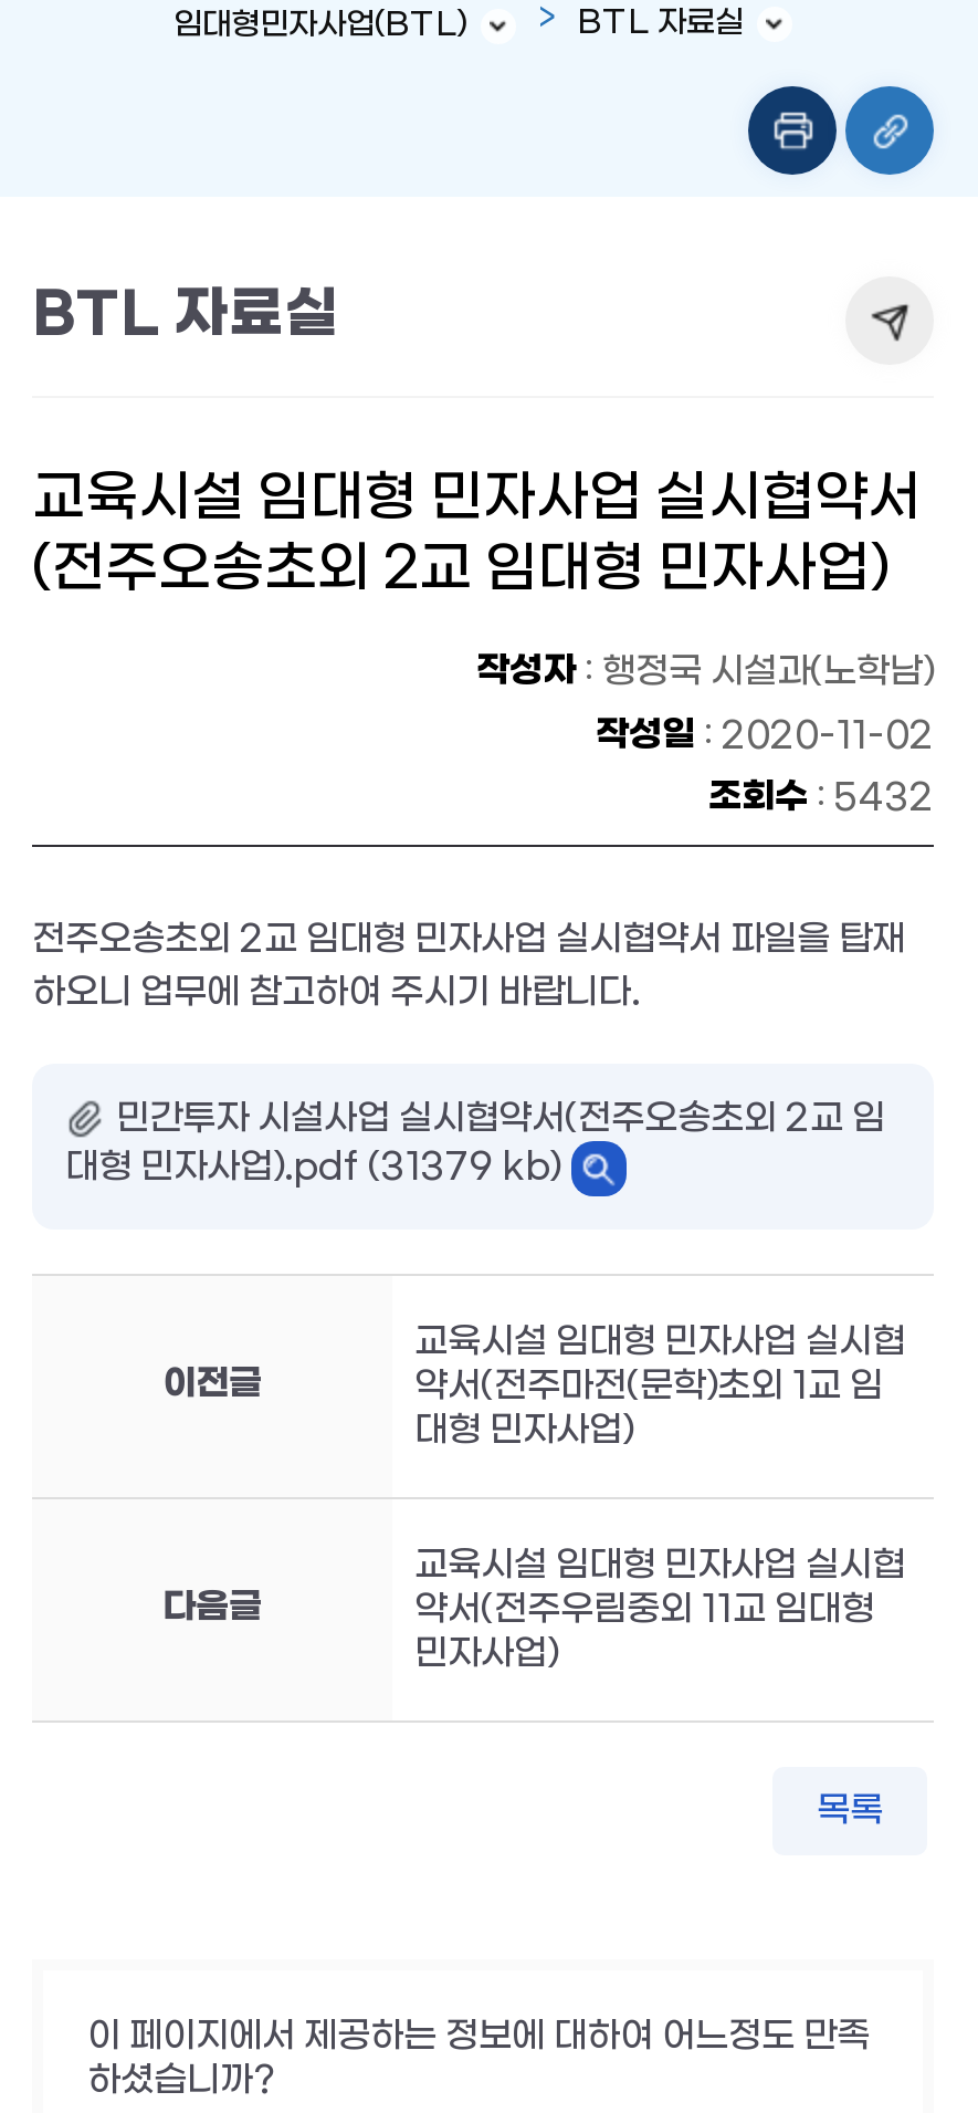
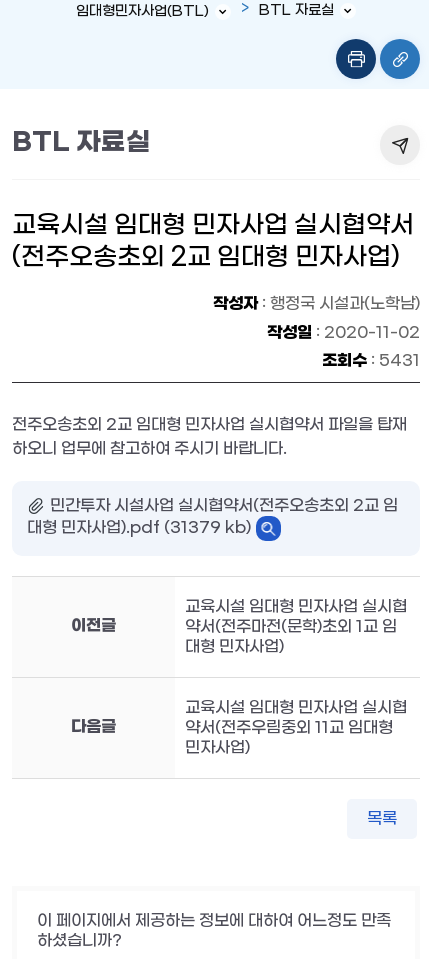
[708,775,934,819] 조회수: 5432 -> [322,350,420,370] 조회수: 5431

